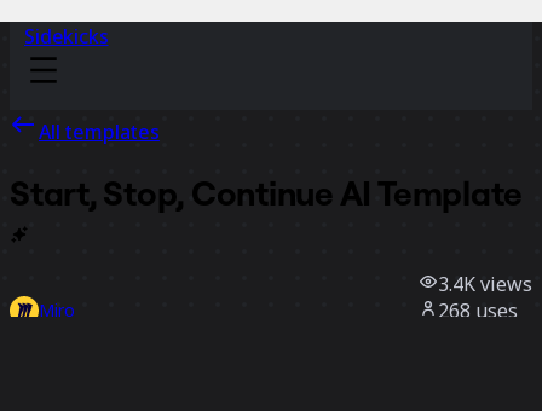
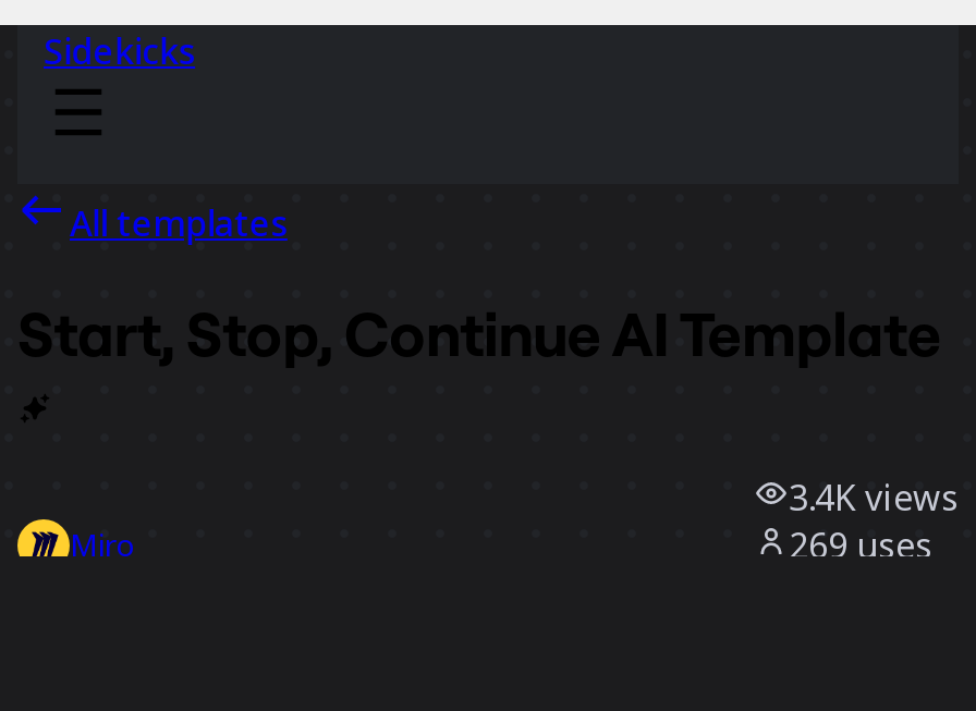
[438,298,518,325] 268 uses -> [789,523,932,571] 269 uses

